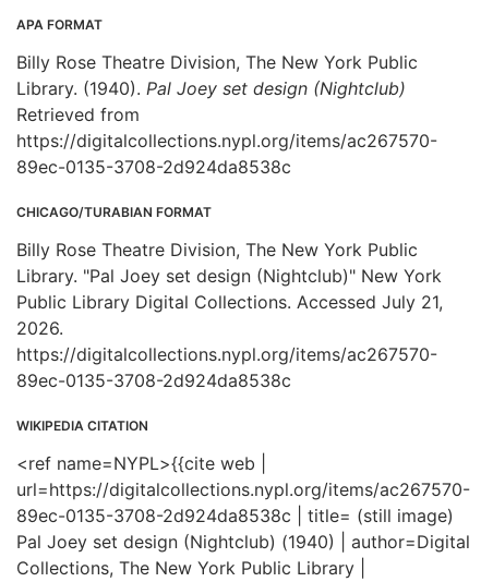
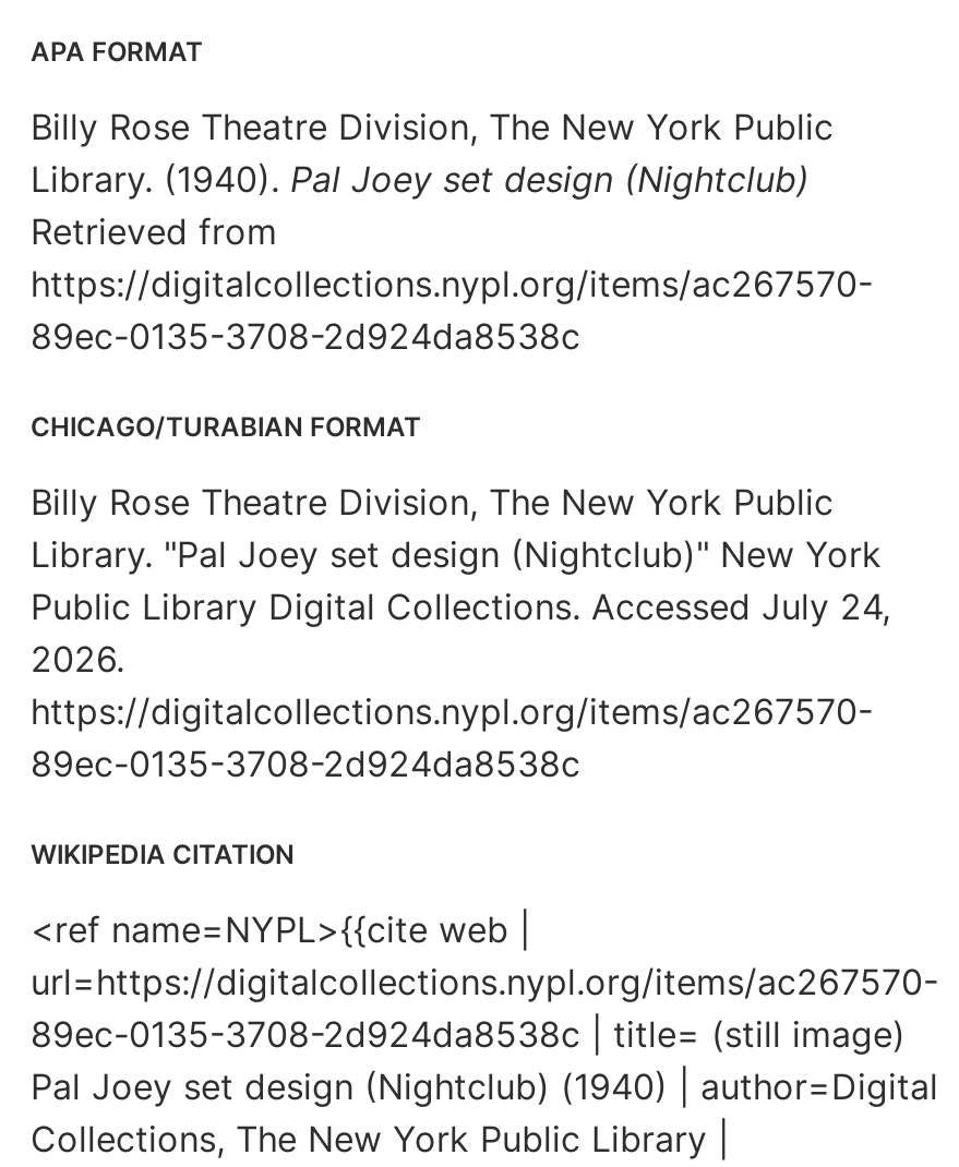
[16,291,443,313] Public Library Digital Collections. Accessed July 21, -> [31,585,890,628] Public Library Digital Collections. Accessed July 24,

